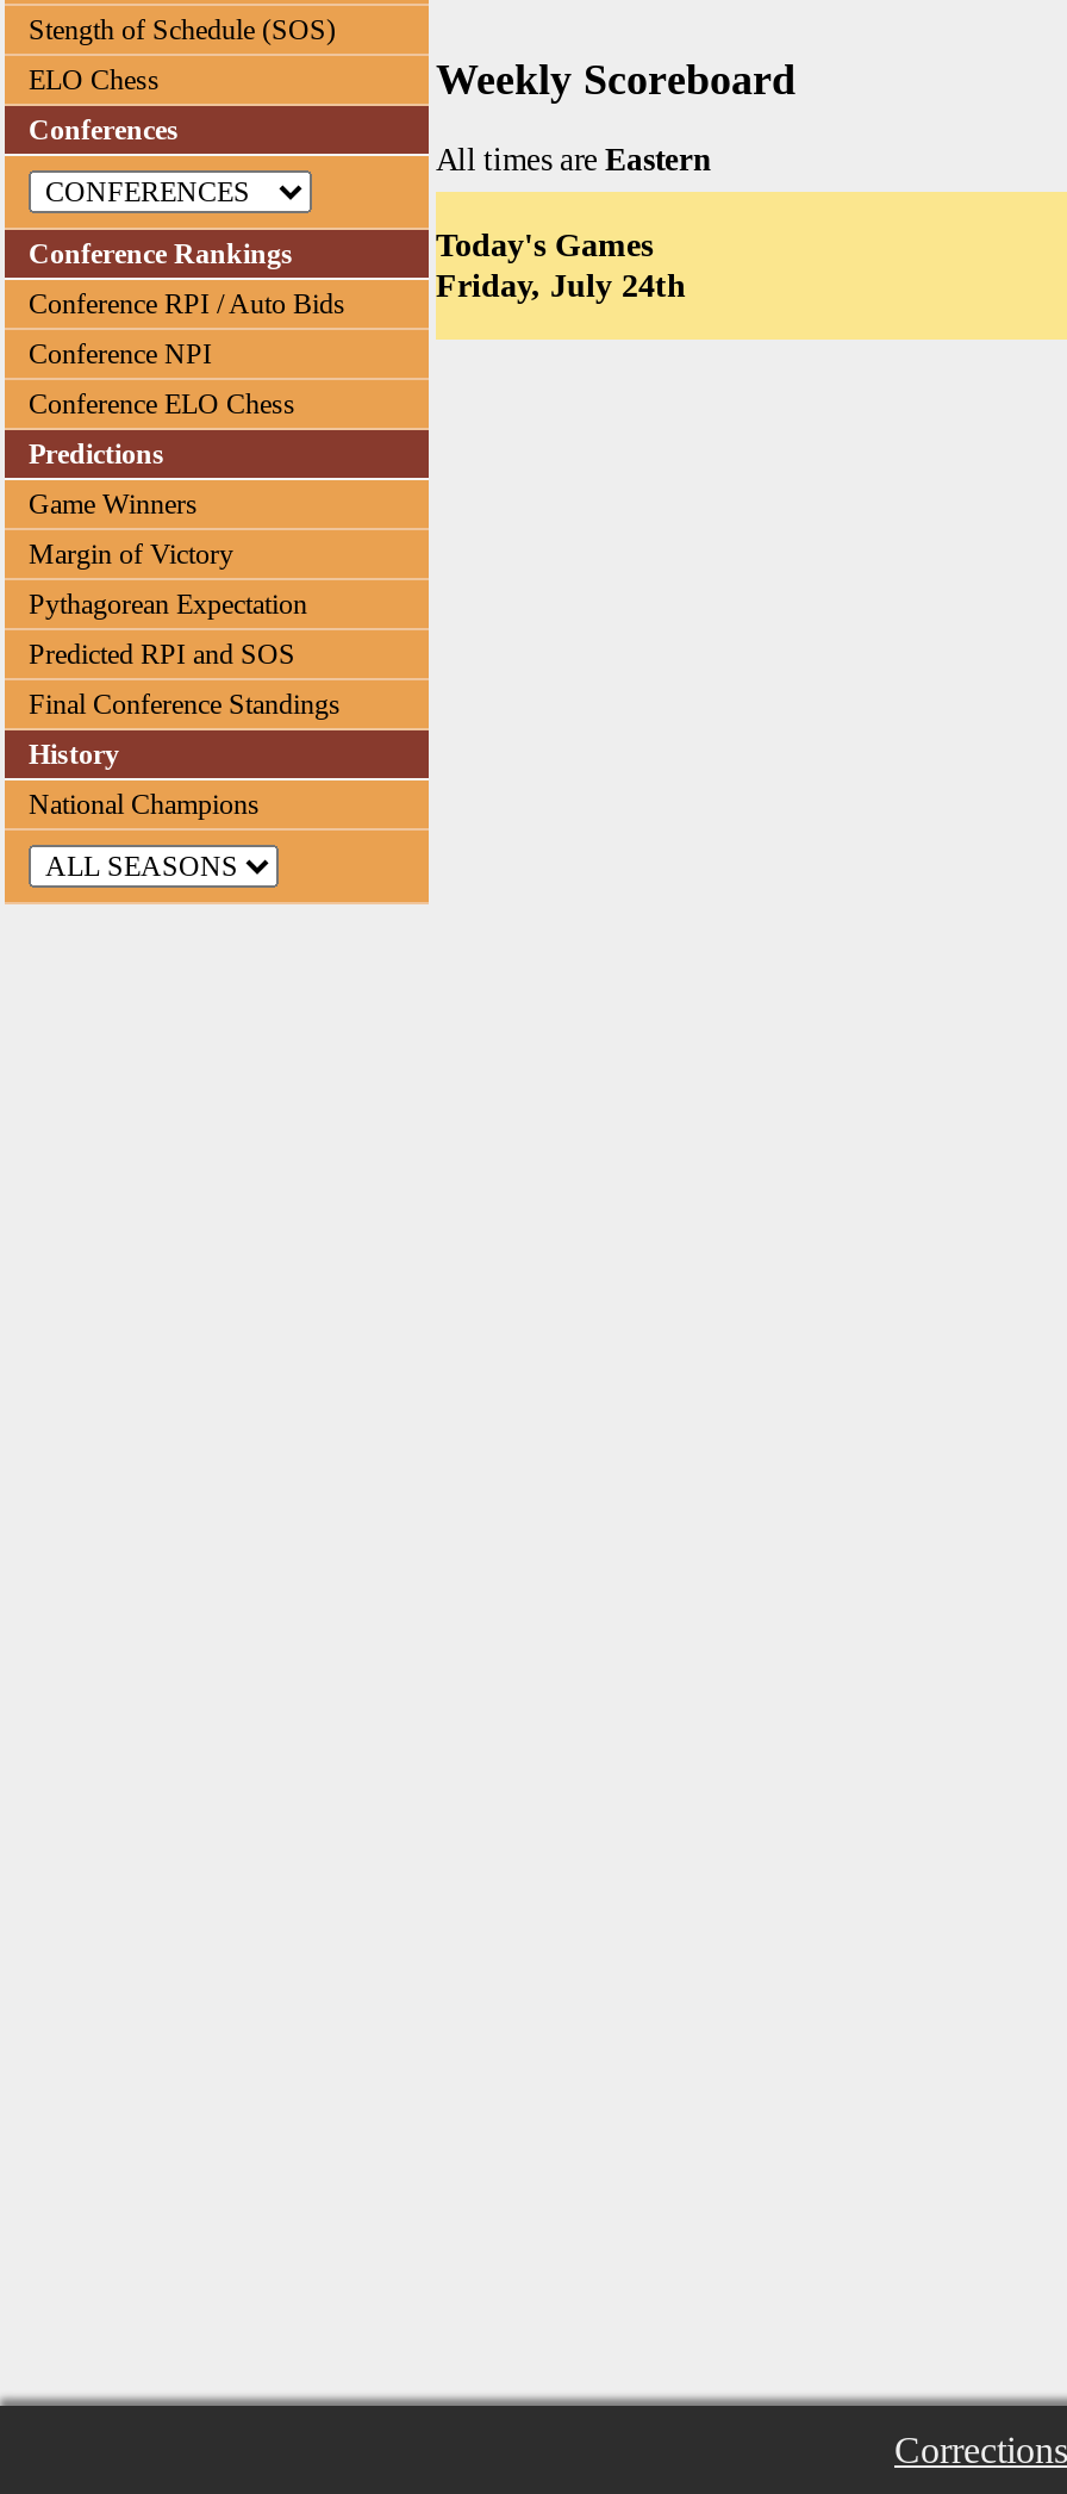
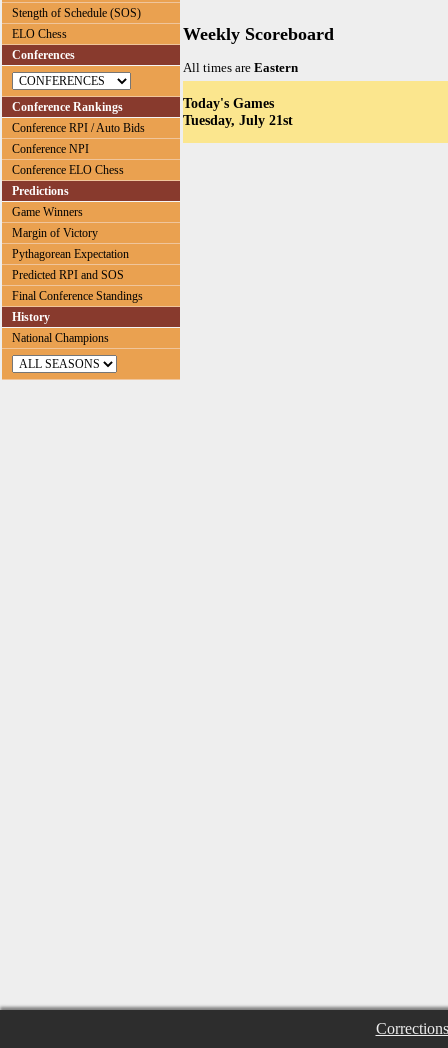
[436,265,686,304] Friday, July 24th -> [183,112,293,128] Tuesday, July 21st

